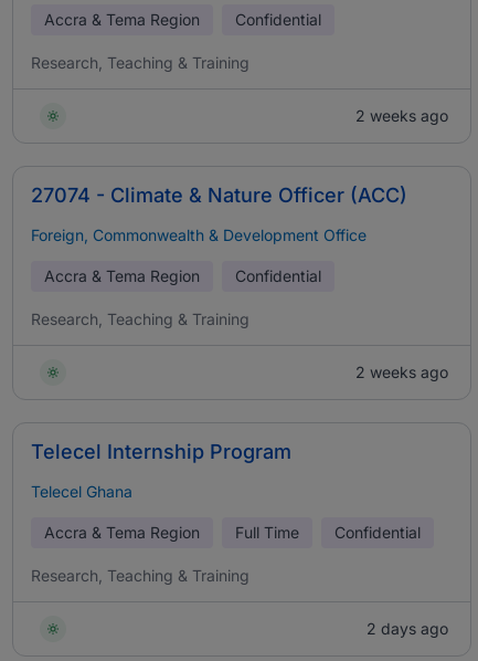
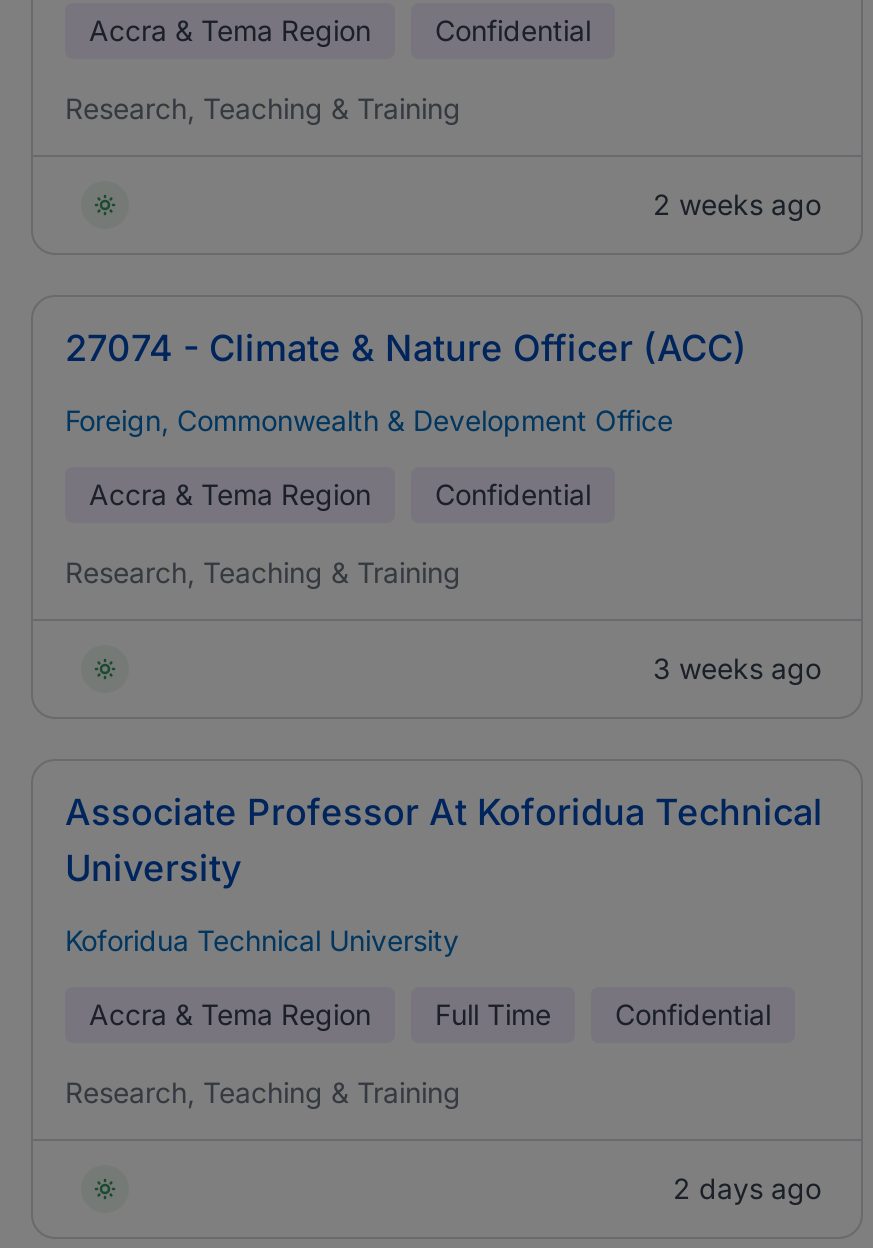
[355,363,448,381] 2 weeks ago -> [653,651,821,685] 3 weeks ago
[31,440,291,463] Telecel Internship Program -> [65,791,823,889] Associate Professor At Koforidua Technical | University
[31,482,132,501] Telecel Ghana -> [65,923,459,957] Koforidua Technical University

